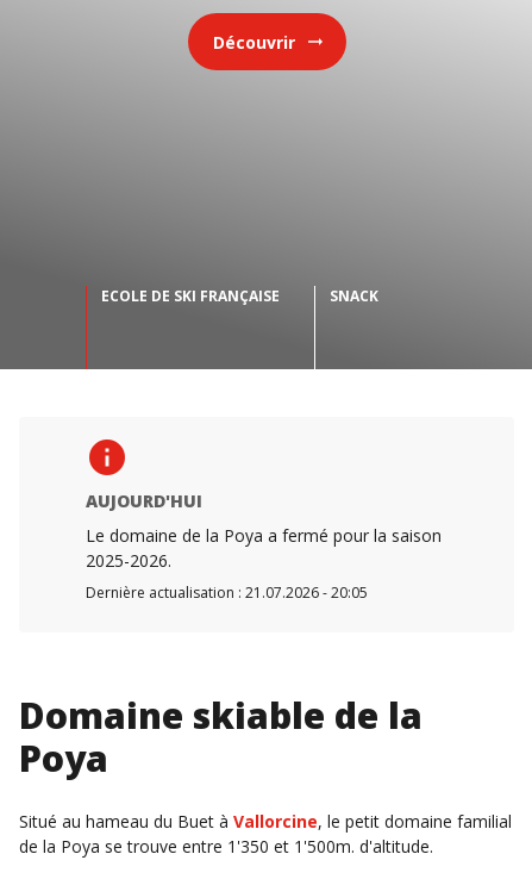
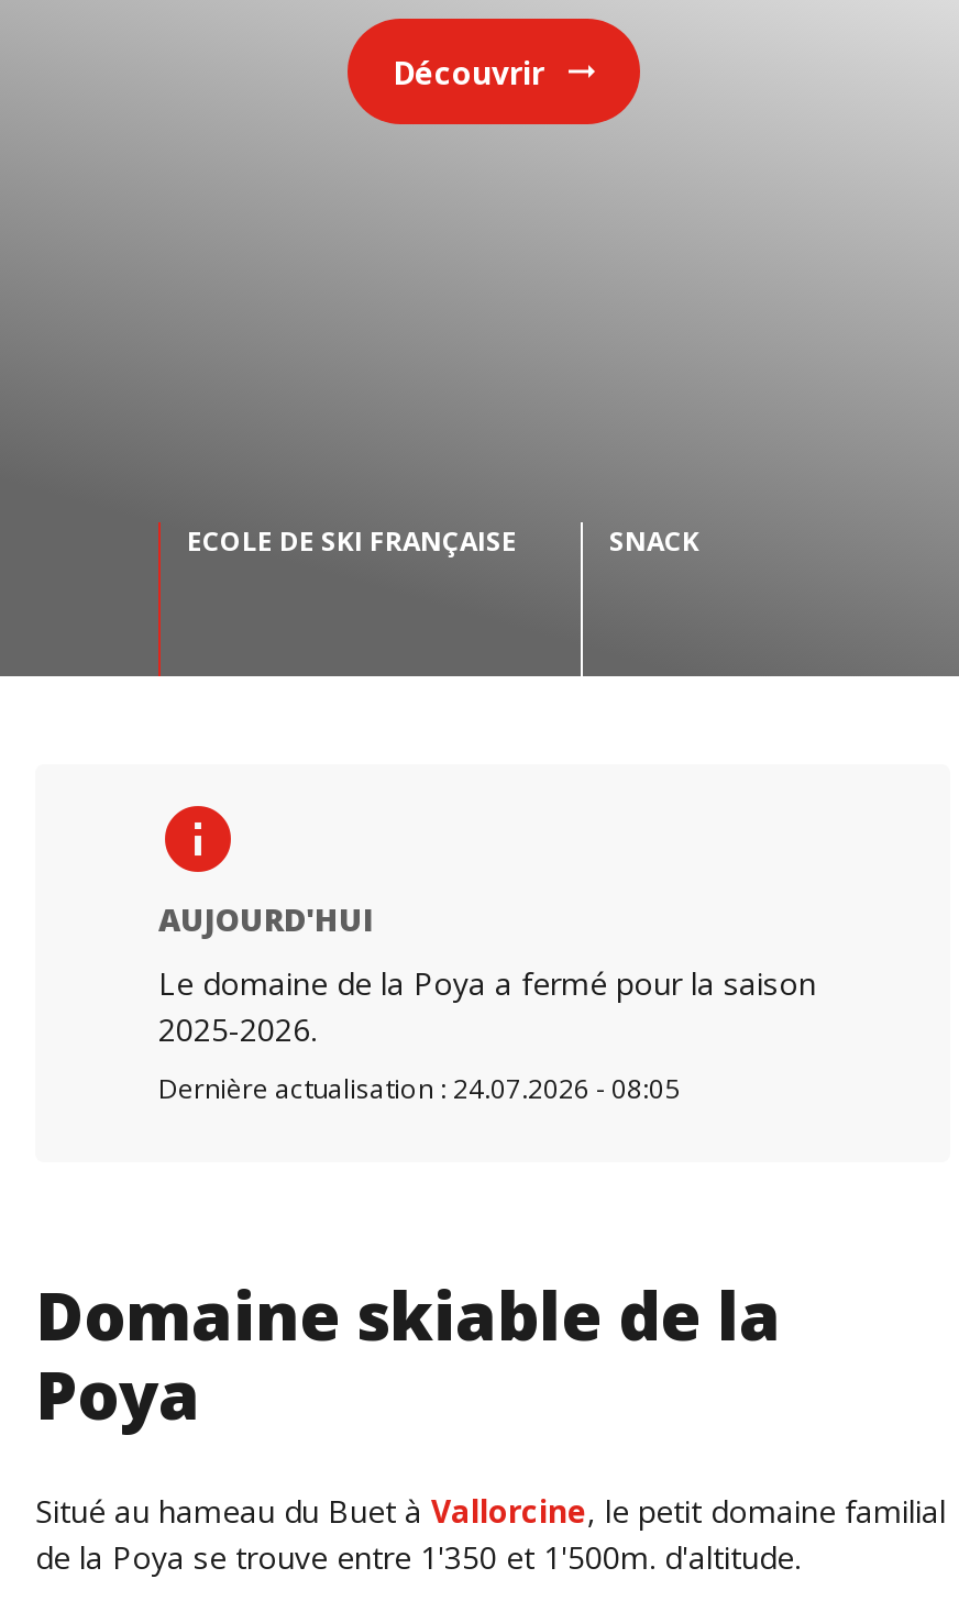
[86,582,368,603] Dernière actualisation : 21.07.2026 - 20:05 -> [158,1070,680,1107] Dernière actualisation : 24.07.2026 - 08:05

